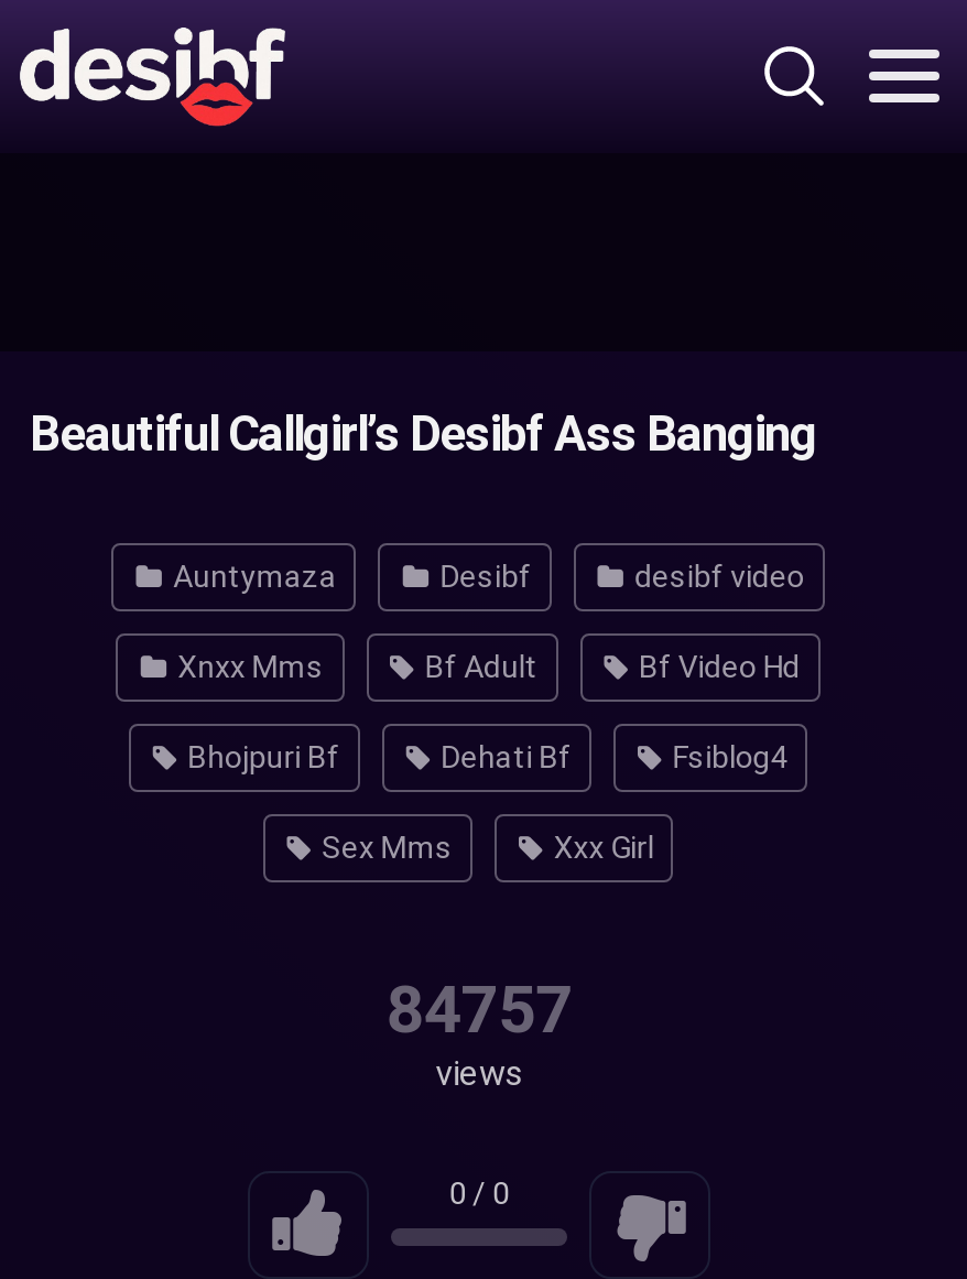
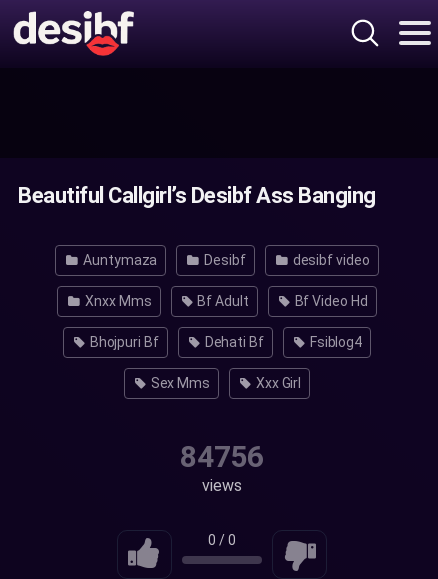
[386,971,572,1048] 84757 -> [180,439,264,474] 84756

